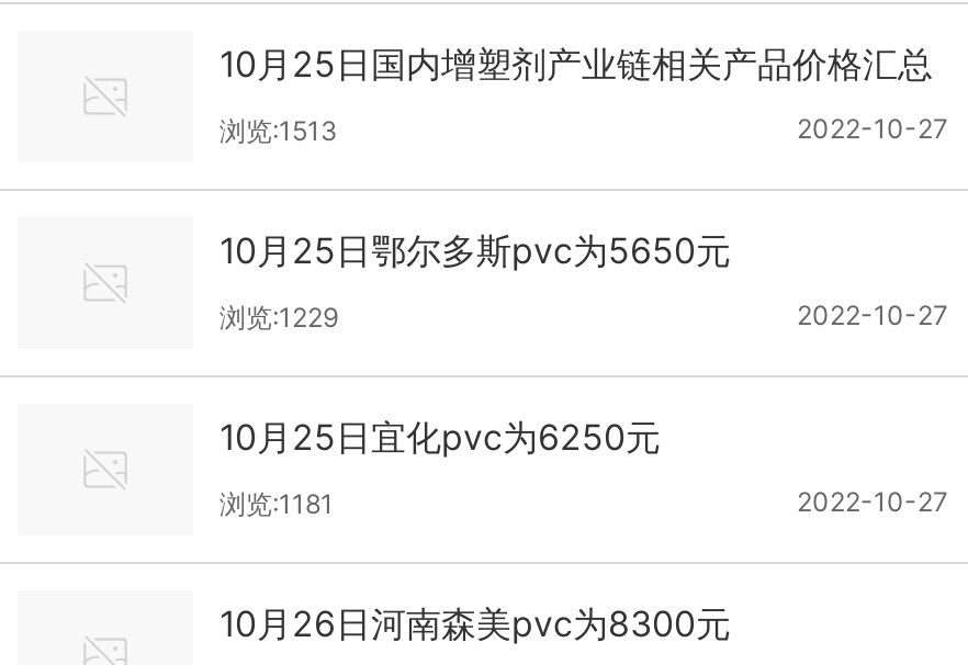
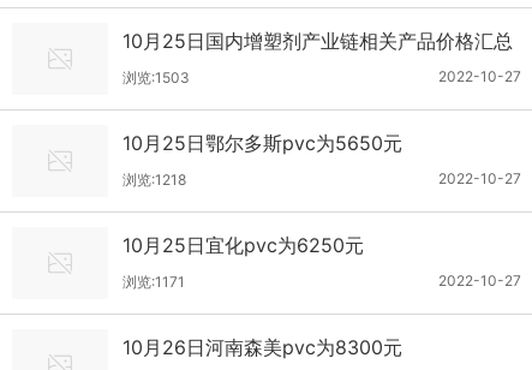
[220,114,338,147] 浏览:1513 -> [122,68,190,86] 浏览:1503
[220,301,338,334] 浏览:1229 -> [122,171,186,189] 浏览:1218
[220,487,334,520] 浏览:1181 -> [122,273,185,291] 浏览:1171

